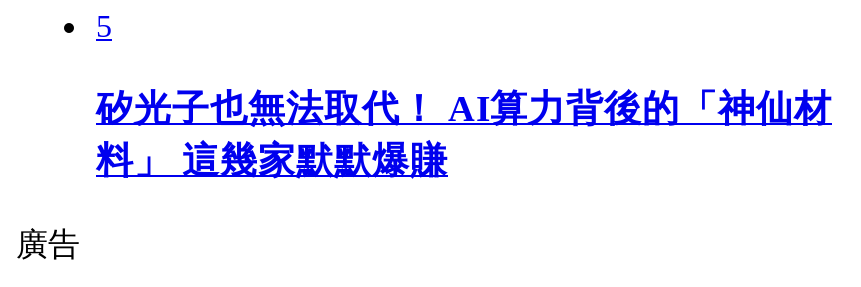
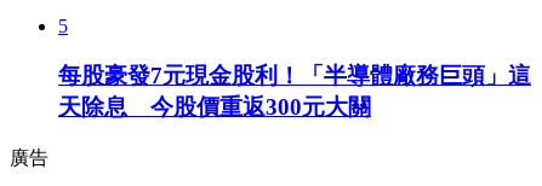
[96,87,832,181] 矽光子也無法取代！ AI算力背後的「神仙材 | 料」 這幾家默默爆賺 -> [58,63,531,120] 每股豪發7元現金股利！「半導體廠務巨頭」這 | 天除息 今股價重返300元大關

